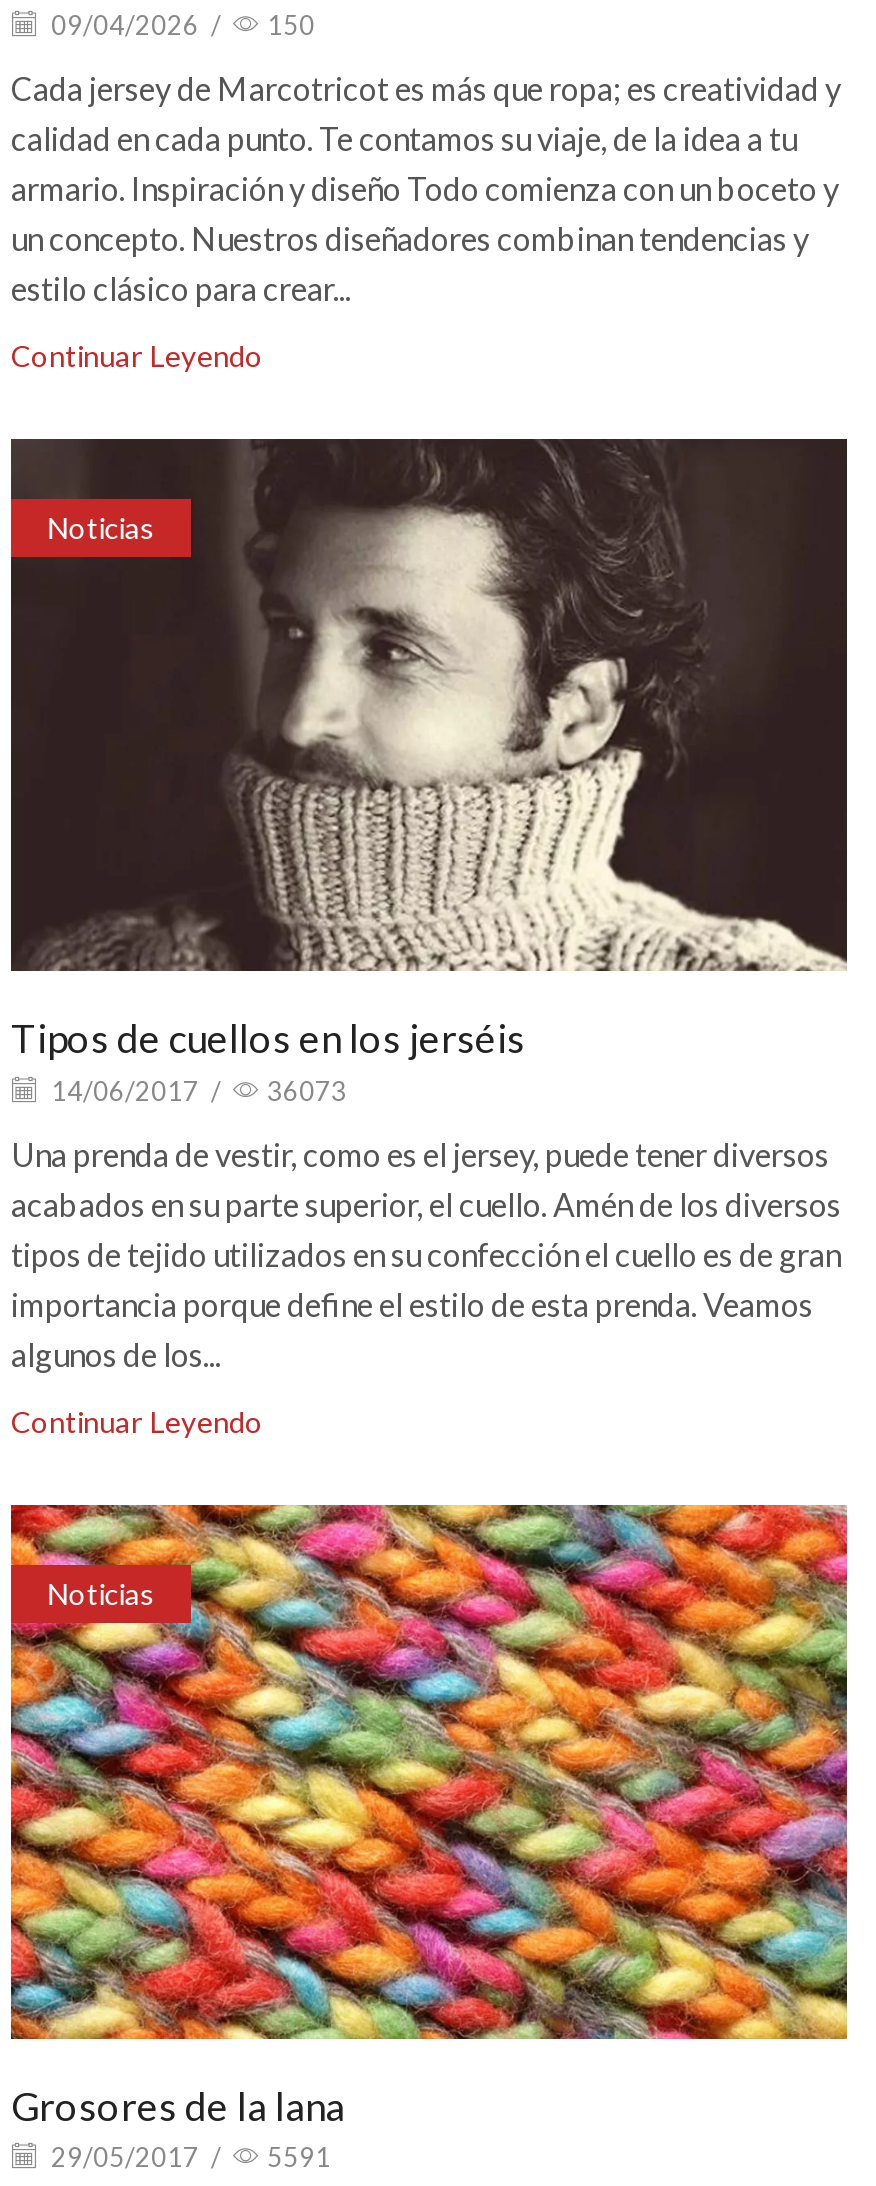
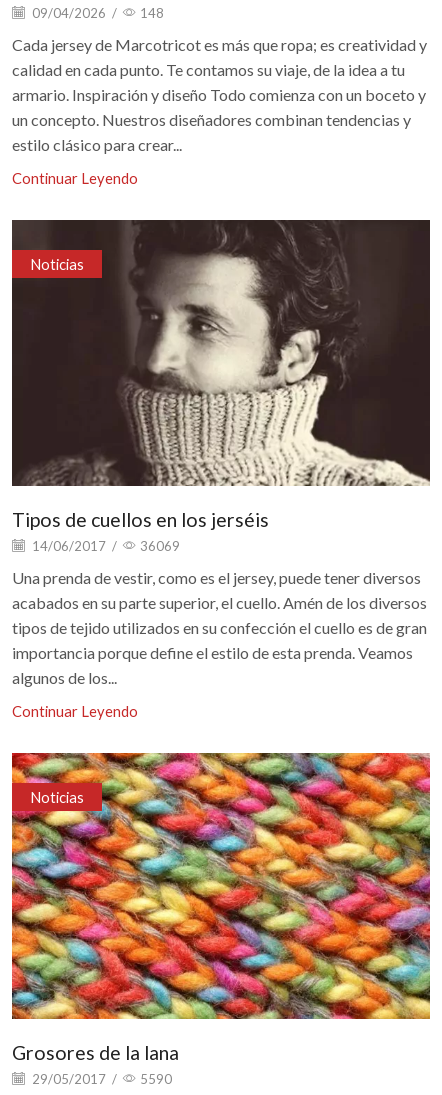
[45,9,315,41] 09/04/2026 / 150 -> [29,5,164,21] 09/04/2026 / 148
[45,1076,347,1108] 14/06/2017 / 36073 -> [29,538,180,554] 14/06/2017 / 36069
[45,2142,331,2174] 29/05/2017 / 5591 -> [29,1071,172,1087] 29/05/2017 / 5590

